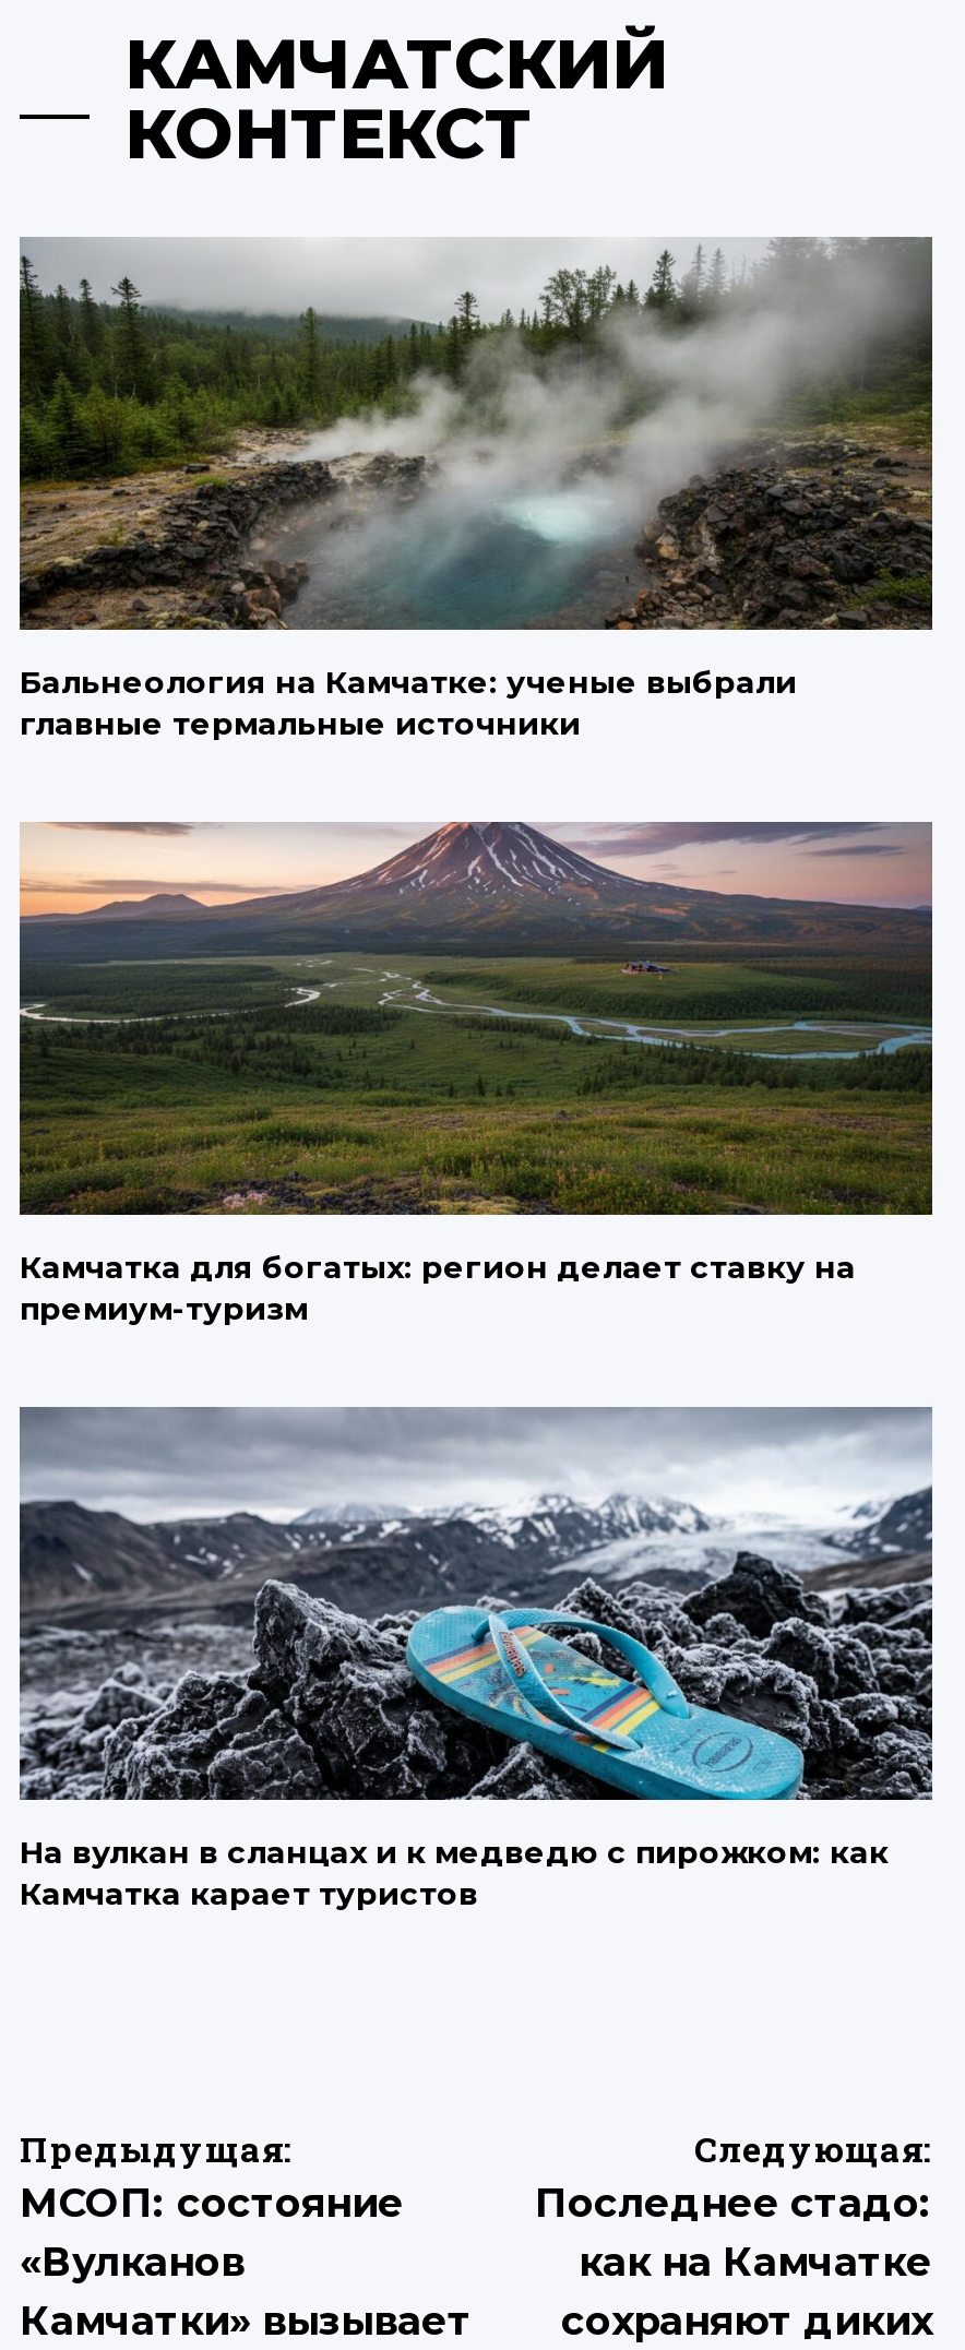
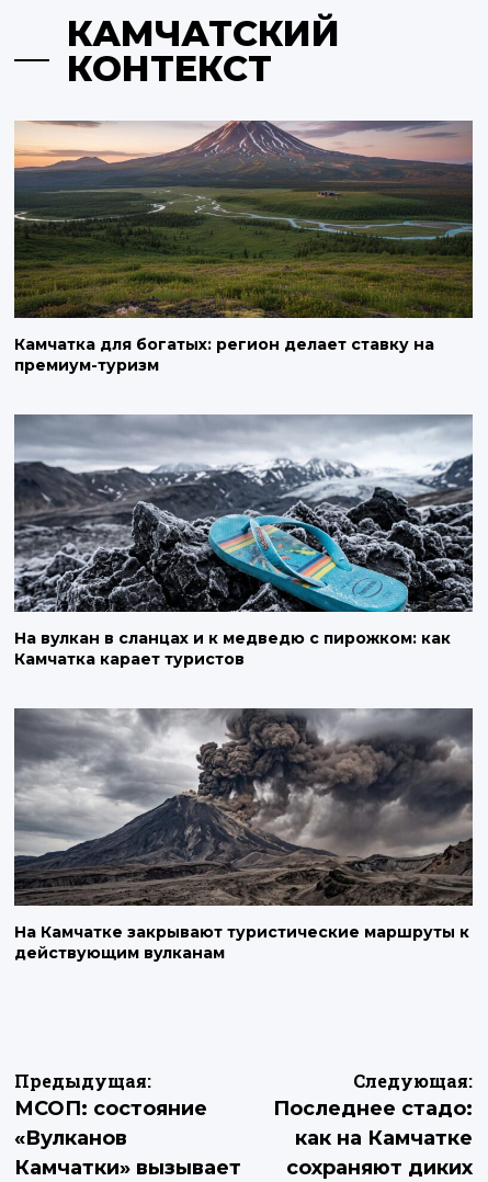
[17,237,932,742] [image] | Бальнеология на Камчатке: ученые выбрали | главные термальные источники -> none
moved [15,818,934,1912] -> [12,118,474,668]: [image] | Камчатка для богатых: регион делает ставку на | премиум-туризм | На вулкан в сланцах и к медведю с пирожком: как | Камчатка карает туристов
none -> [14,708,474,962] [image] | На Камчатке закрывают туристические маршруты к | действующим вулканам

